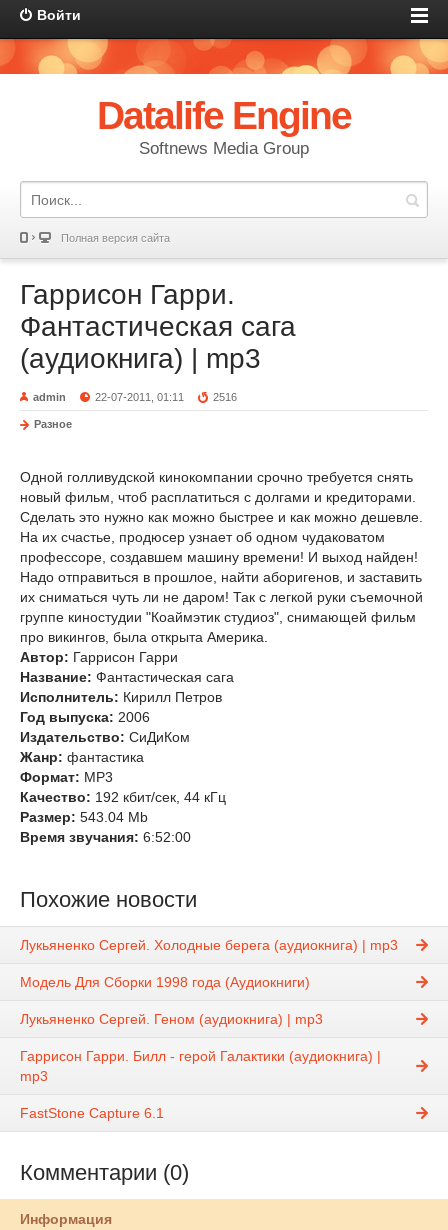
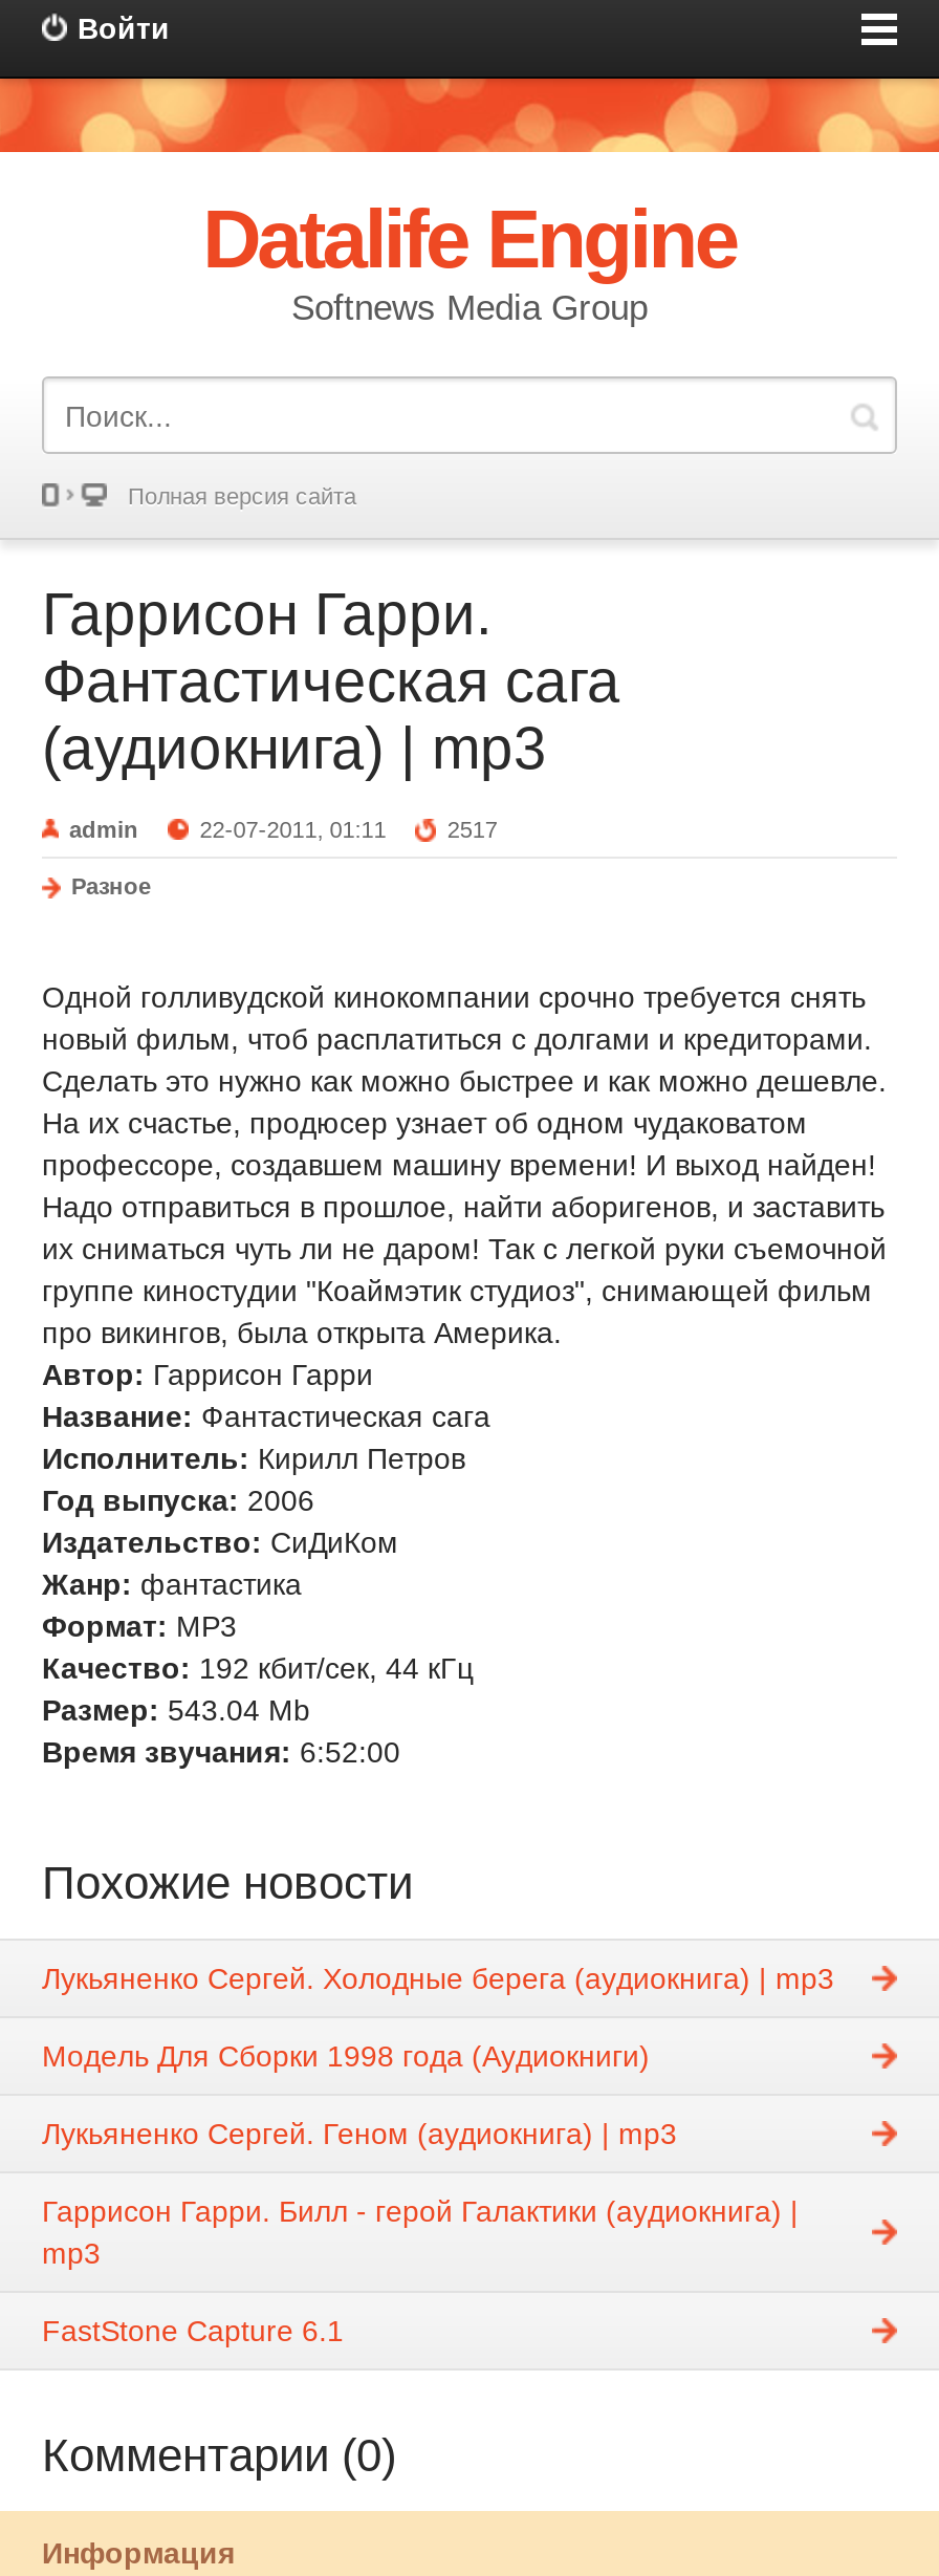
[213,391,237,403] 2516 -> [447,817,498,842] 2517

